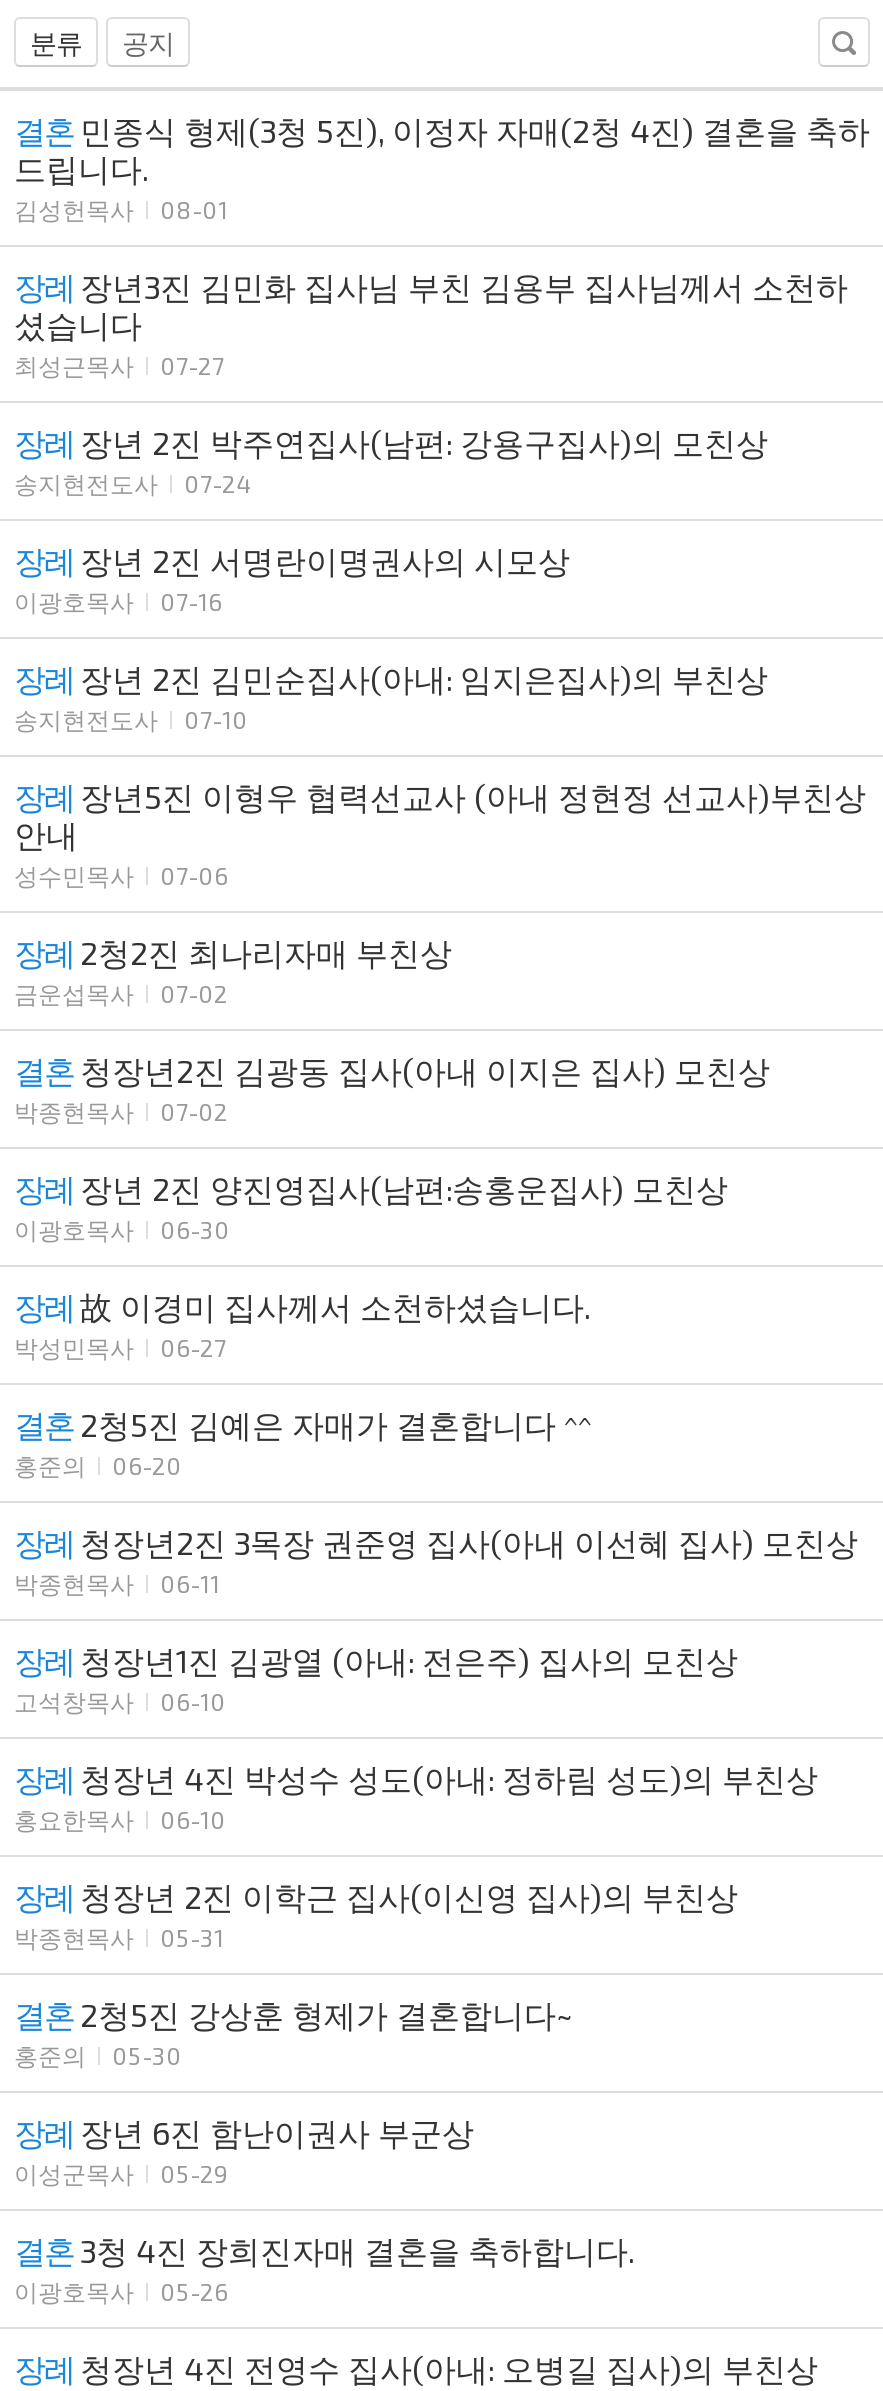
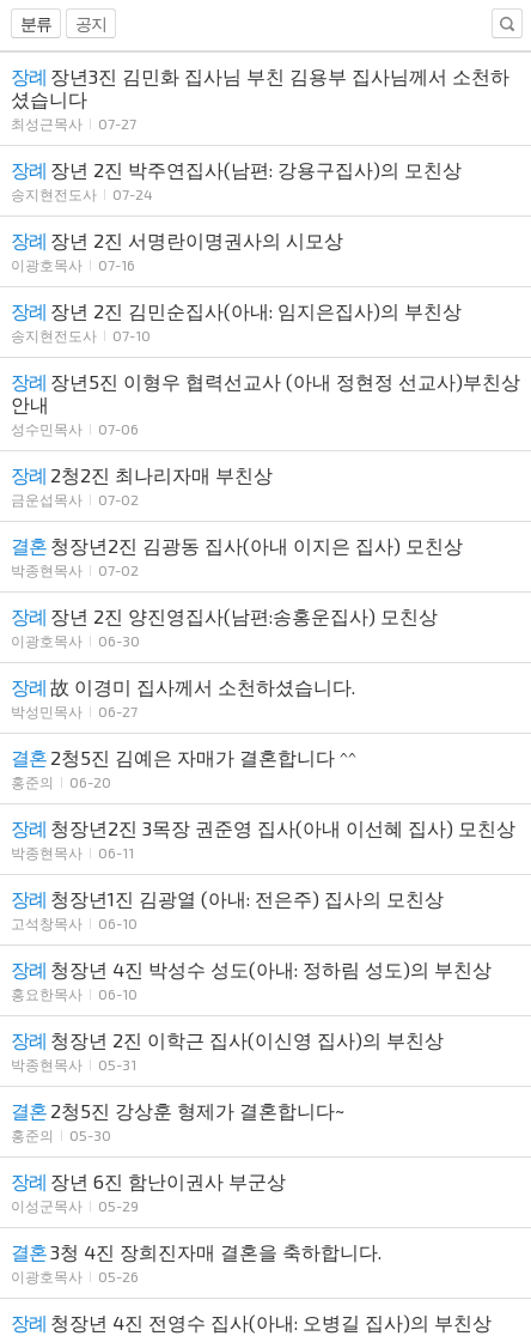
[14,111,870,223] 결혼 민종식 형제(3청 5진), 이정자 자매(2청 4진) 결혼을 축하 | 드립니다. | 김성헌목사 | 08-01 -> none

